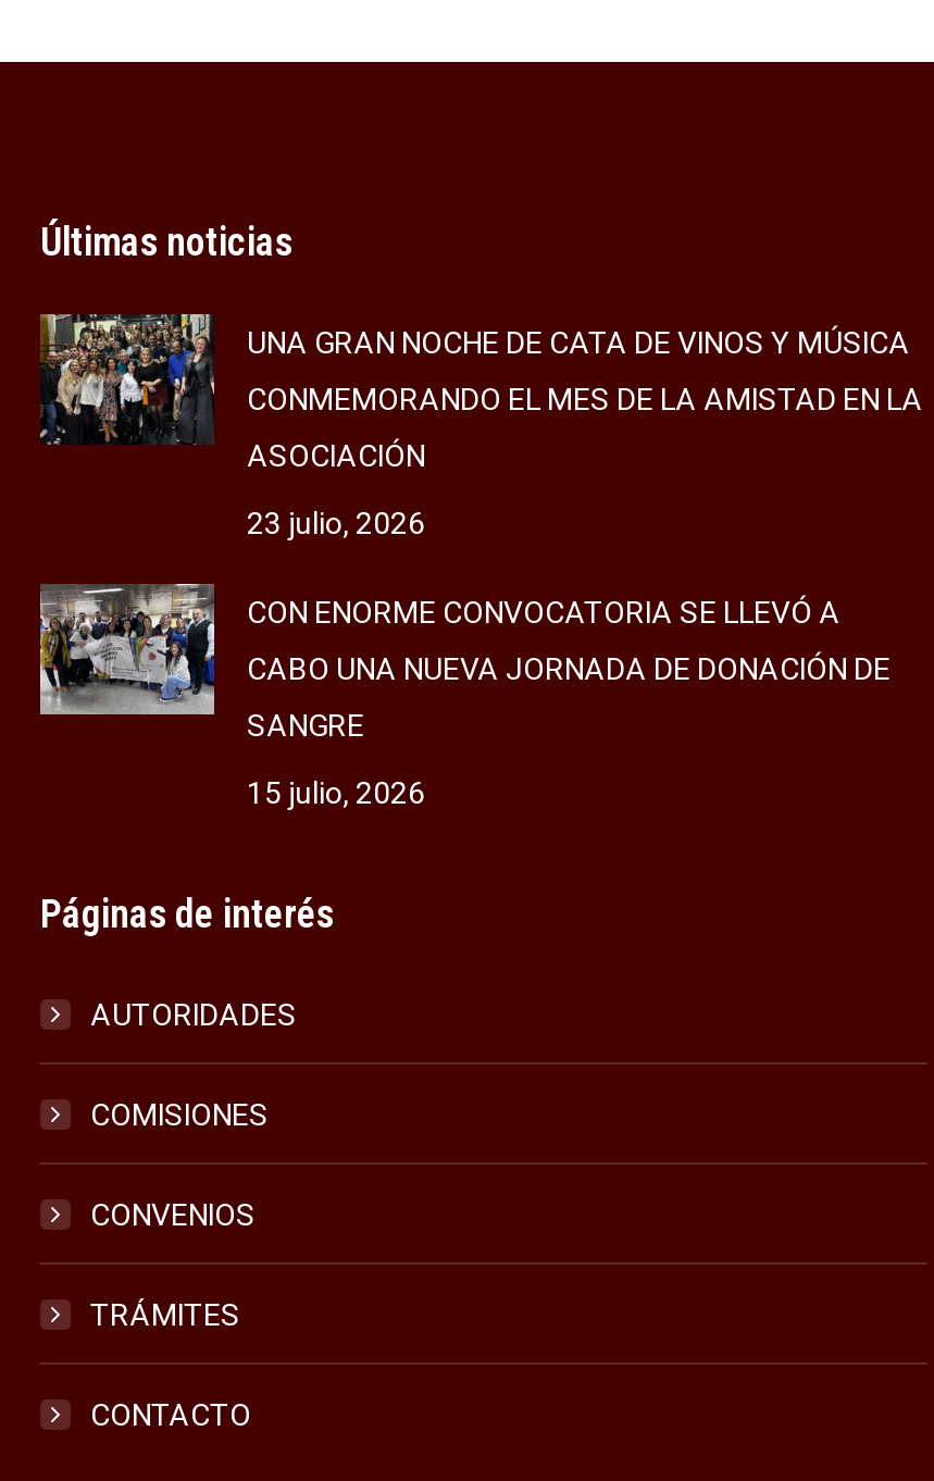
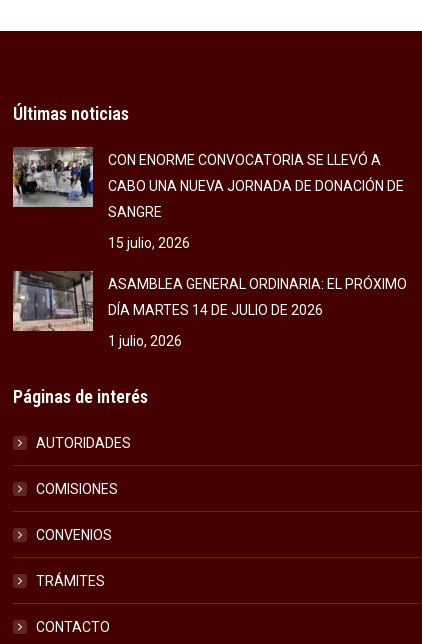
[40,314,923,542] [image] | UNA GRAN NOCHE DE CATA DE VINOS Y MÚSICA | CONMEMORANDO EL MES DE LA AMISTAD EN LA | ASOCIACIÓN | 23 julio, 2026 -> none
moved [36,580,891,811] -> [11,145,404,251]: [image] | CON ENORME CONVOCATORIA SE LLEVÓ A | CABO UNA NUEVA JORNADA DE DONACIÓN DE | SANGRE | 15 julio, 2026
none -> [12,270,407,349] [image] | ASAMBLEA GENERAL ORDINARIA: EL PRÓXIMO | DÍA MARTES 14 DE JULIO DE 2026 | 1 julio, 2026

